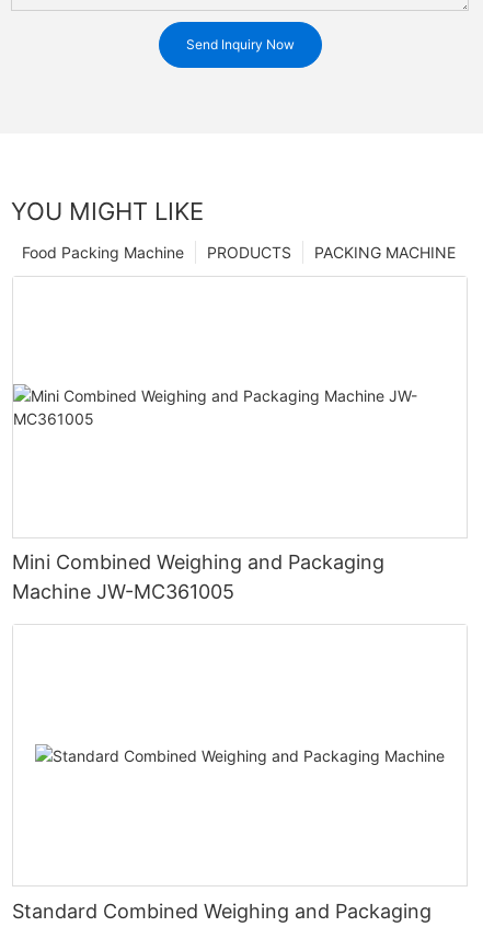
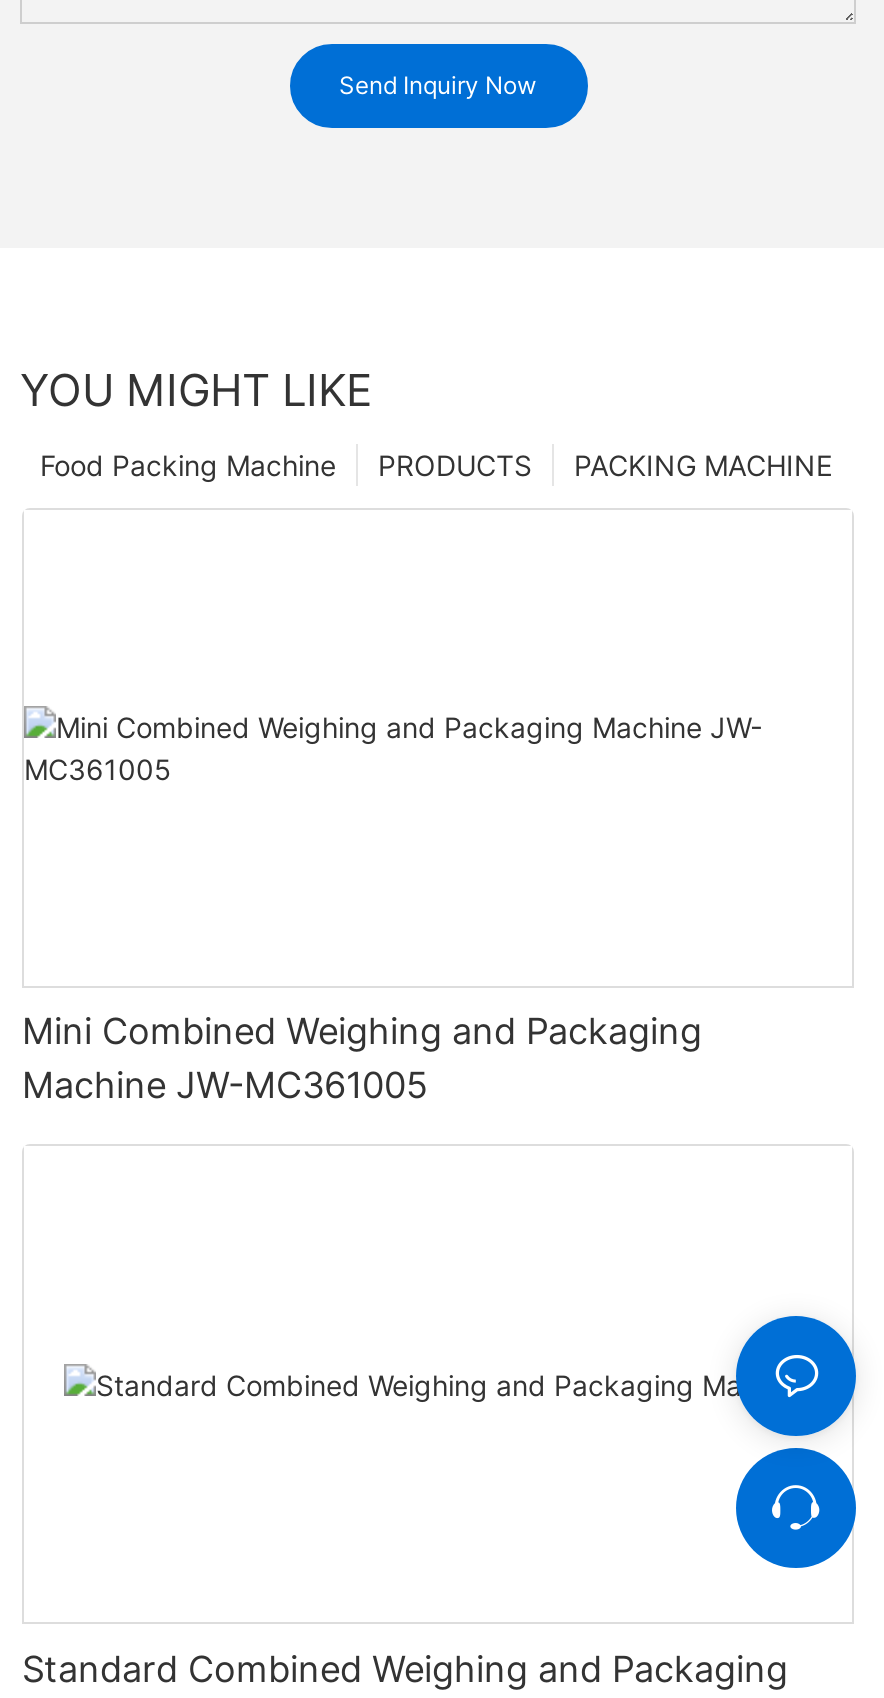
none -> [734,1314,858,1570] [image]

